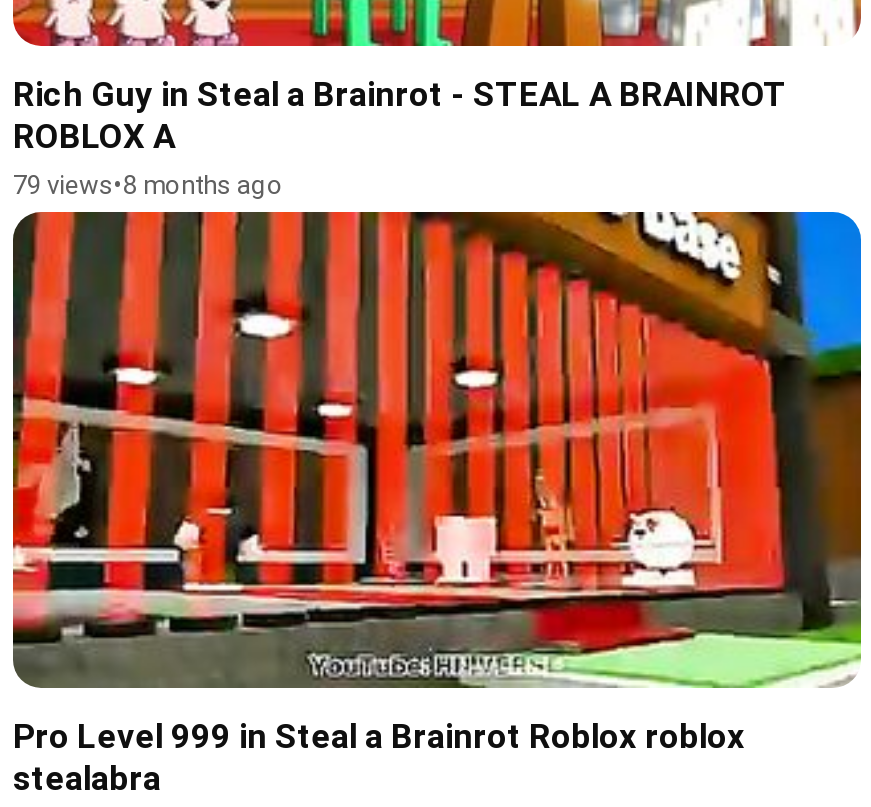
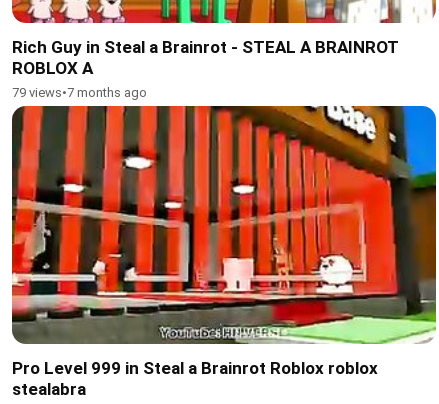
[13,169,283,199] 79 views•8 months ago -> [12,84,147,99] 79 views•7 months ago

